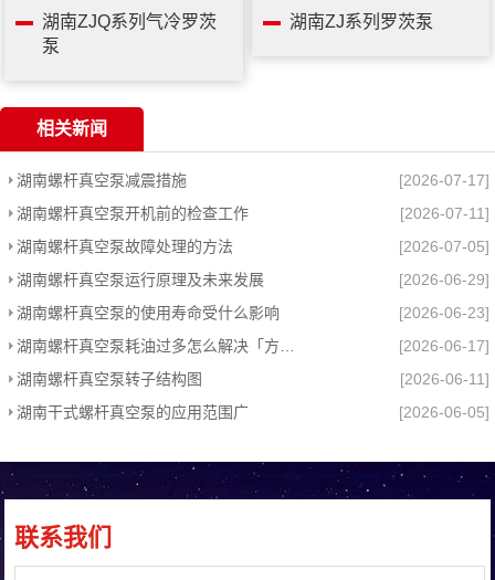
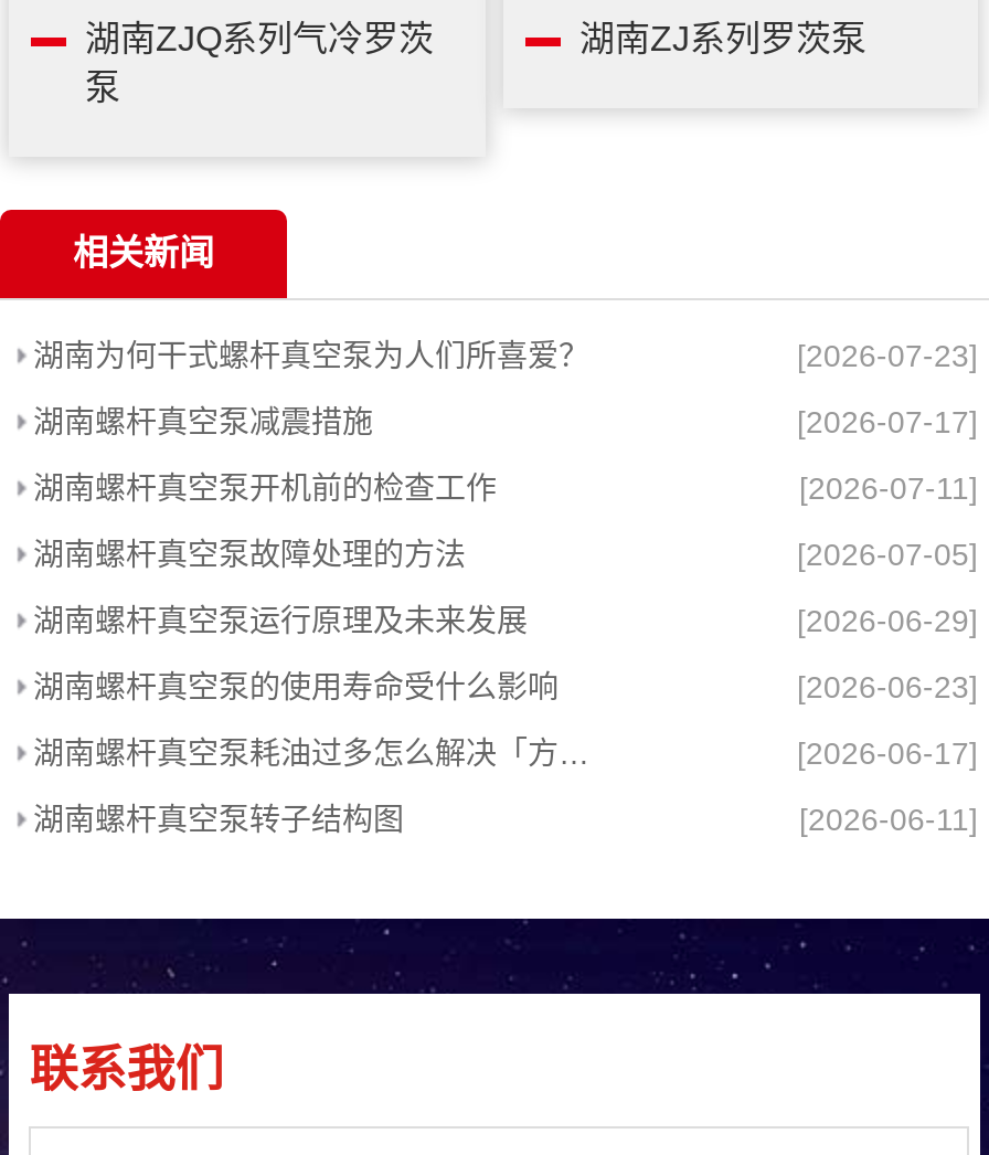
none -> [33,338,978,373] 湖南为何干式螺杆真空泵为人们所喜爱？ | [2026-07-23]
moved [17,171,489,388] -> [33,404,978,837]: 湖南螺杆真空泵减震措施 | [2026-07-17] | 湖南螺杆真空泵开机前的检查工作 | ... | 湖南螺杆真空泵转子结构图 | [2026-06-11]
[17,403,489,421] 湖南干式螺杆真空泵的应用范围广 | [2026-06-05] -> none

